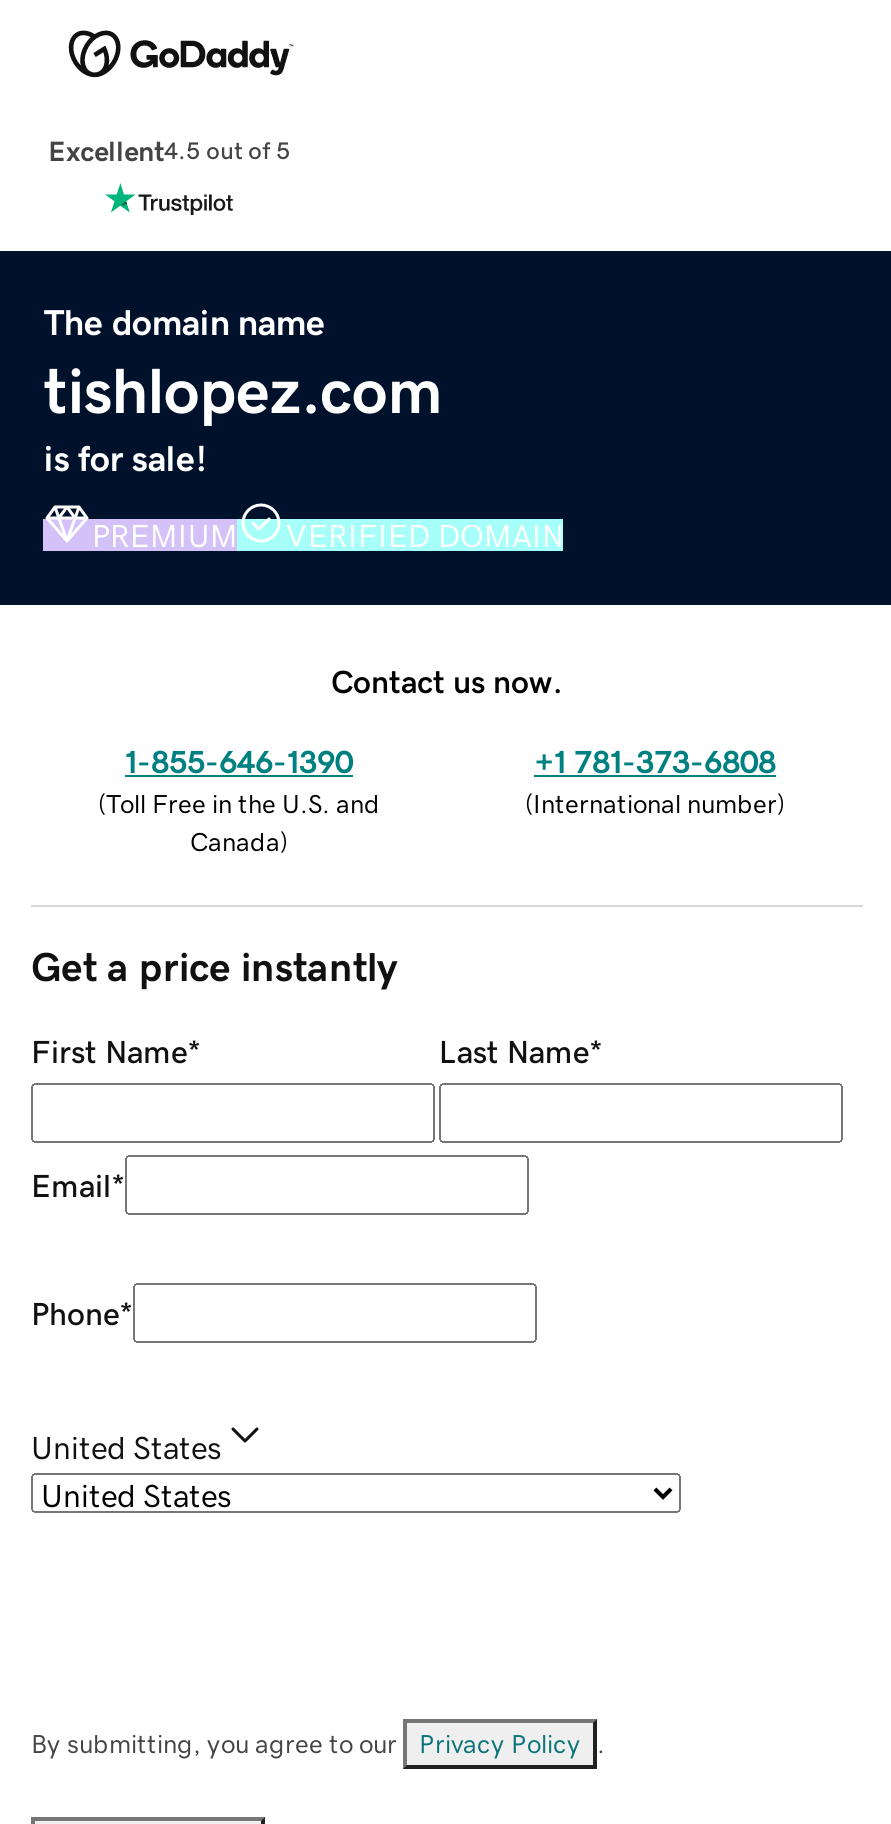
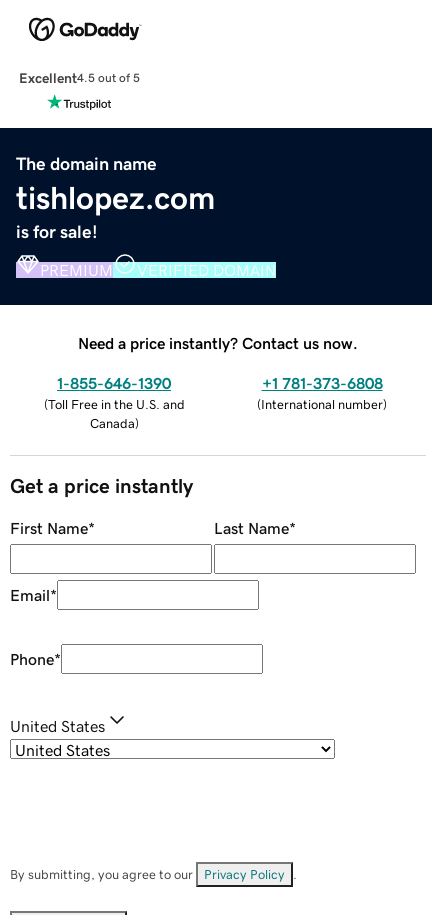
[331,664,563,696] Contact us now. -> [78,335,358,351] Need a price instantly? Contact us now.

